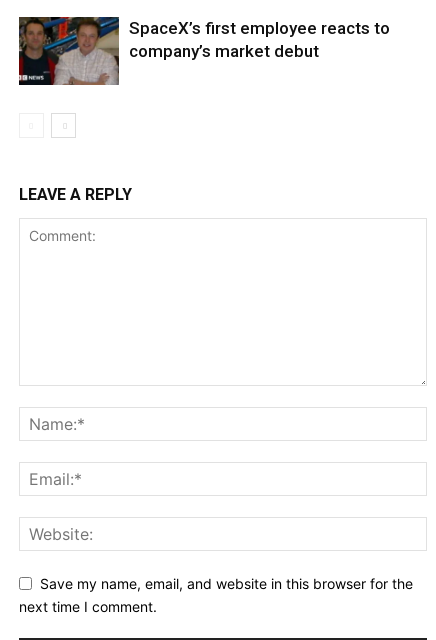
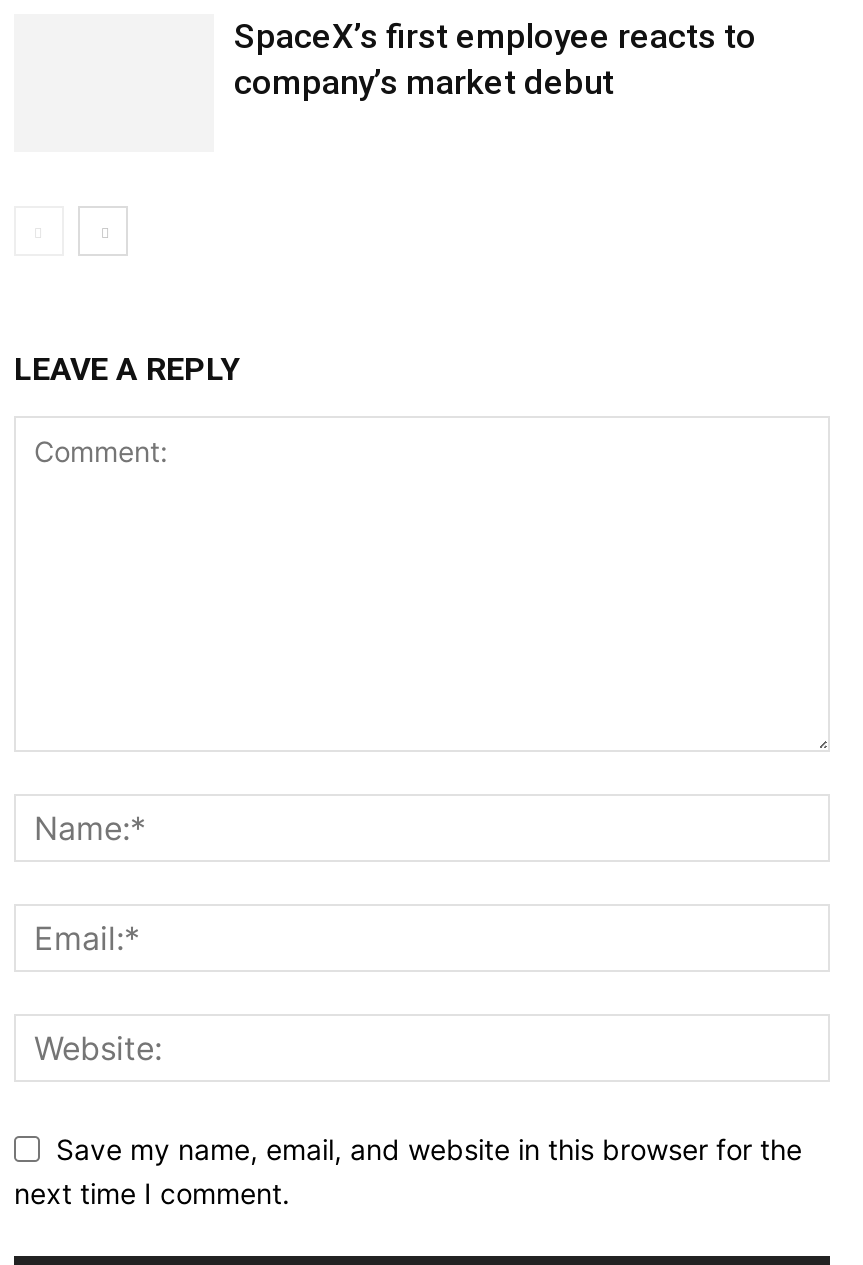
[18,16,120,86] [image] -> none

